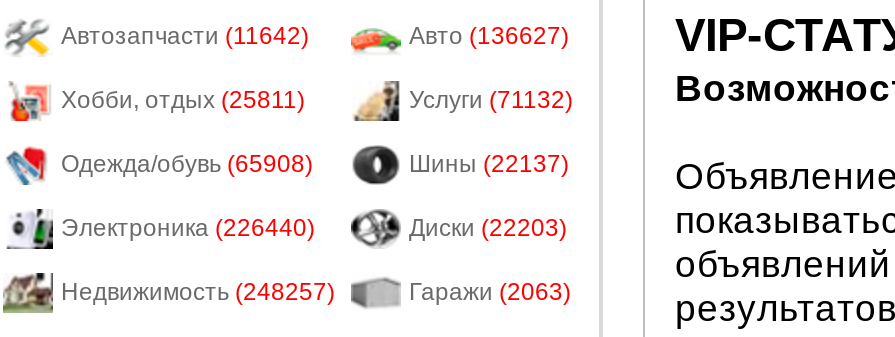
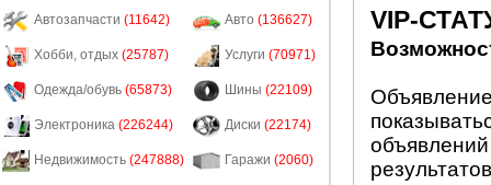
[61,86,305,114] Хобби, отдых (25811) -> [34,48,169,63] Хобби, отдых (25787)
[409,86,573,114] Услуги (71132) -> [225,48,316,63] Услуги (70971)
[61,150,313,178] Одежда/обувь (65908) -> [34,83,172,98] Одежда/обувь (65873)
[409,150,569,178] Шины (22137) -> [225,83,312,98] Шины (22109)
[61,214,315,242] Электроника (226440) -> [34,118,173,133] Электроника (226244)
[409,214,567,242] Диски (22203) -> [225,118,311,133] Диски (22174)
[61,278,335,306] Недвижимость (248257) -> [34,153,184,168] Недвижимость (247888)
[409,278,571,306] Гаражи (2063) -> [225,153,313,168] Гаражи (2060)

